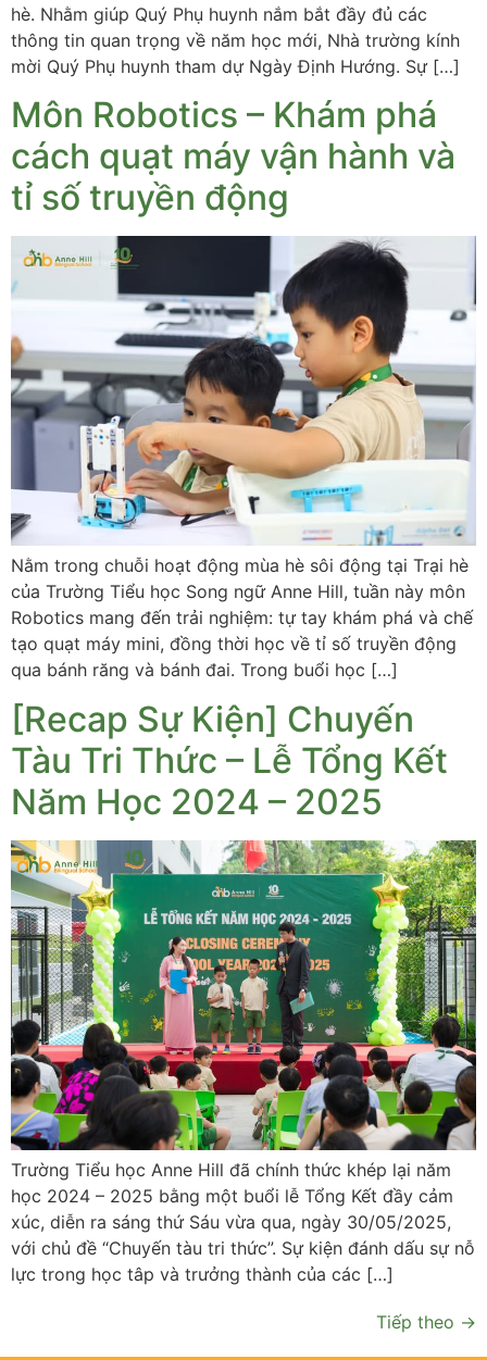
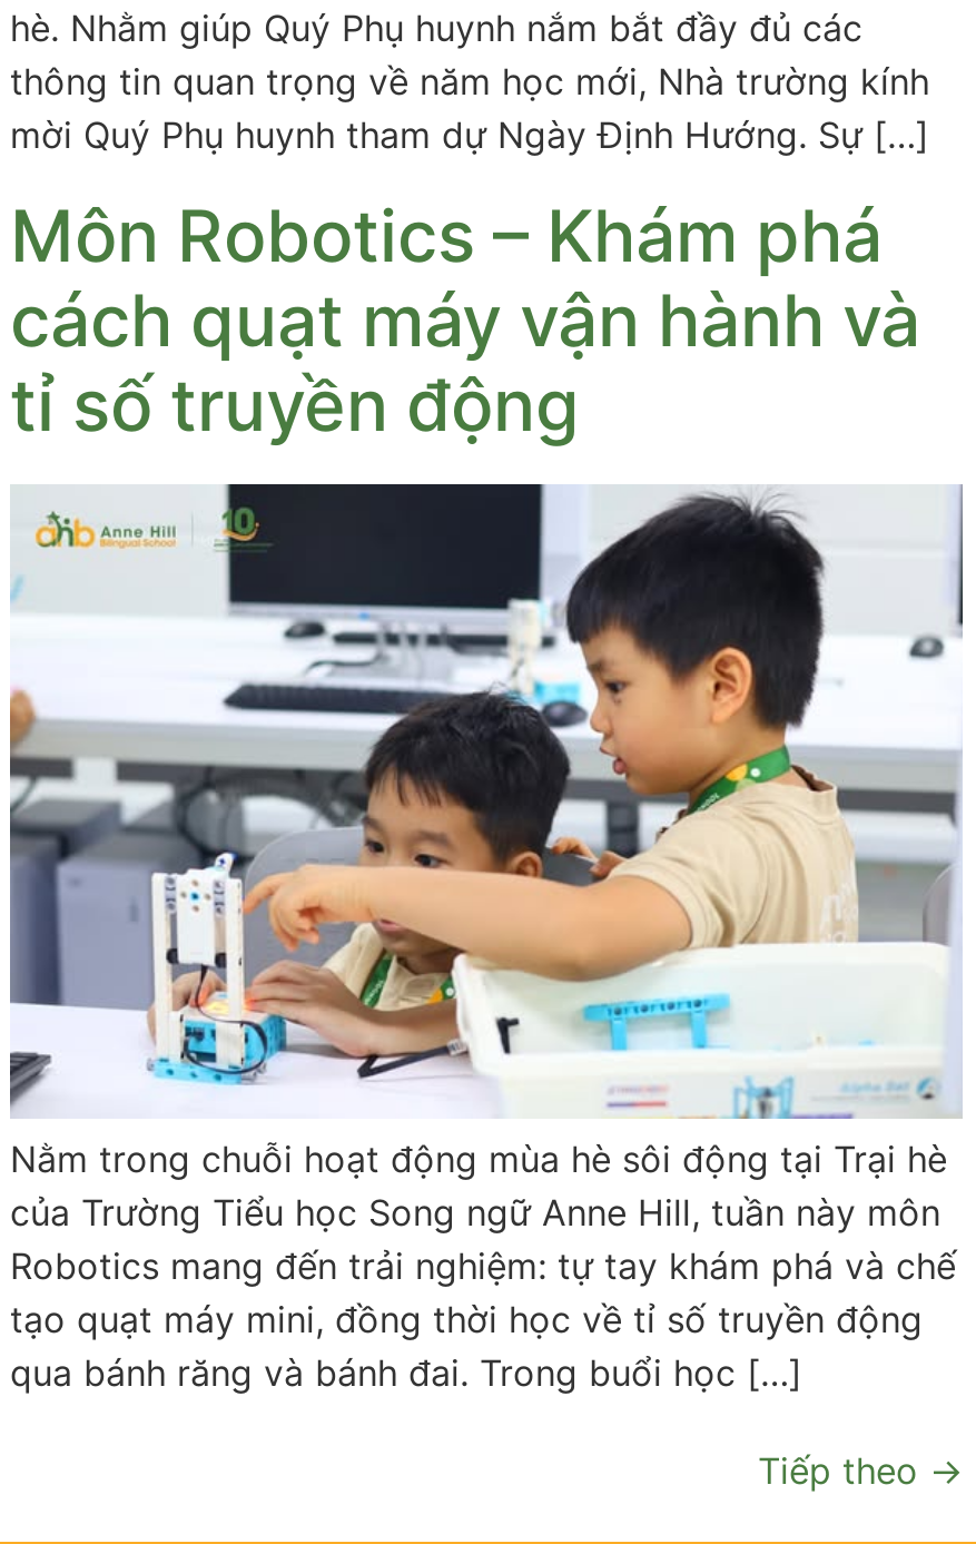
[11,698,448,823] [Recap Sự Kiện] Chuyến | Tàu Tri Thức – Lễ Tổng Kết | Năm Học 2024 – 2025 -> none
[10,839,477,1285] [image] | Trường Tiểu học Anne Hill đã chính thức khép lại năm | học 2024 – 2025 bằng một buổi lễ Tổng Kết đầy cảm | xúc, diễn ra sáng thứ Sáu vừa qua, ngày 30/05/2025, | với chủ đề “Chuyến tàu tri thức”. Sự kiện đánh dấu sự nỗ | lực trong học tâp và trưởng thành của các […] -> none

